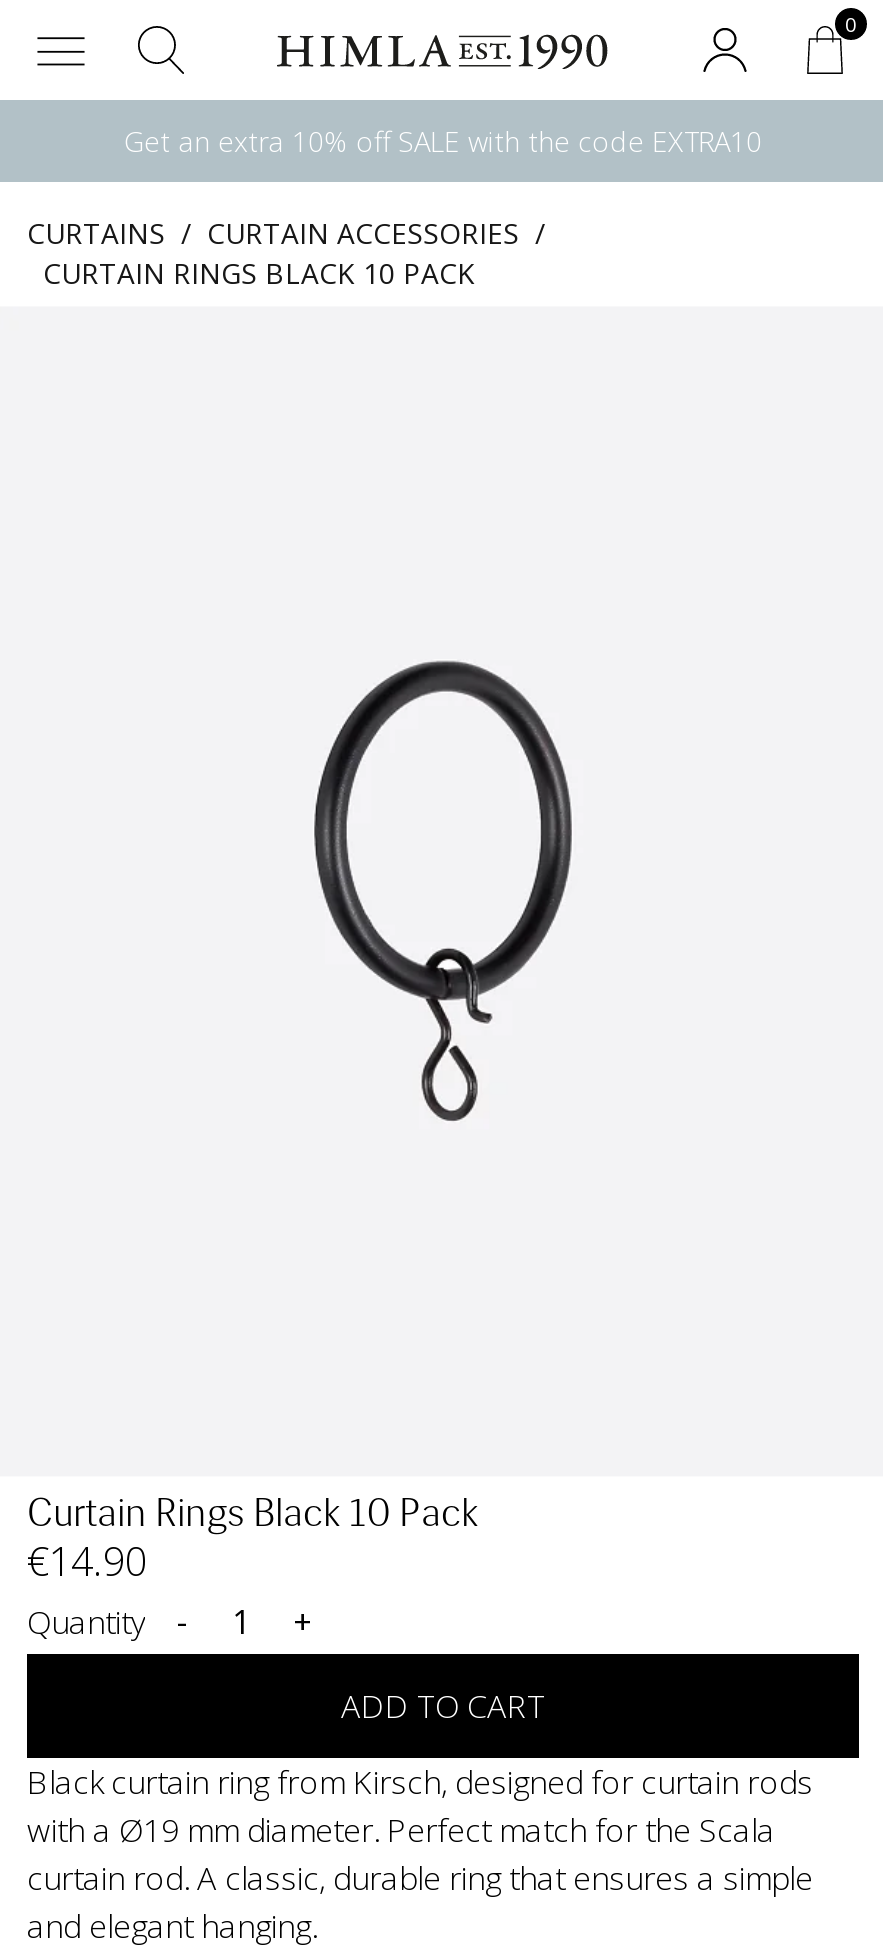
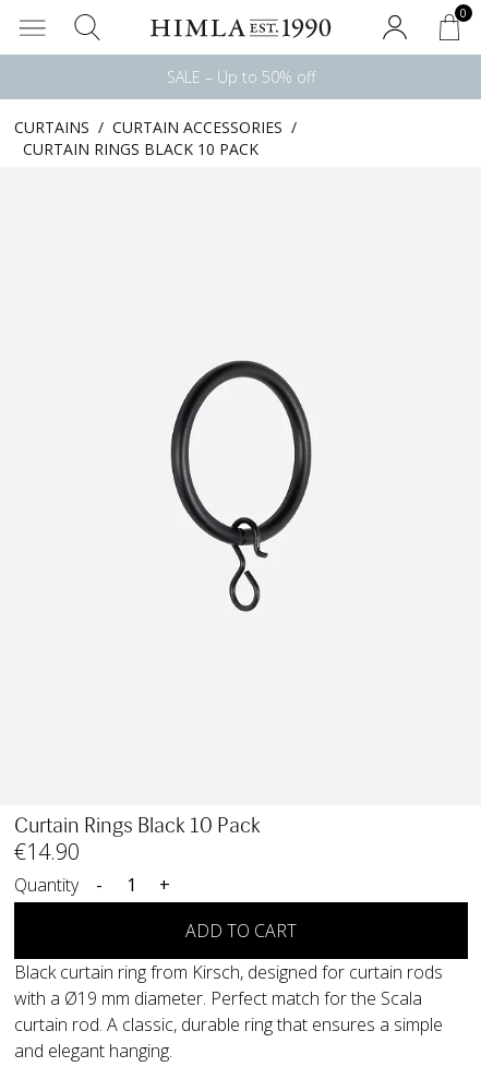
[124,122,762,160] Get an extra 10% off SALE with the code EXTRA10 -> [167,67,315,87] SALE – Up to 50% off

